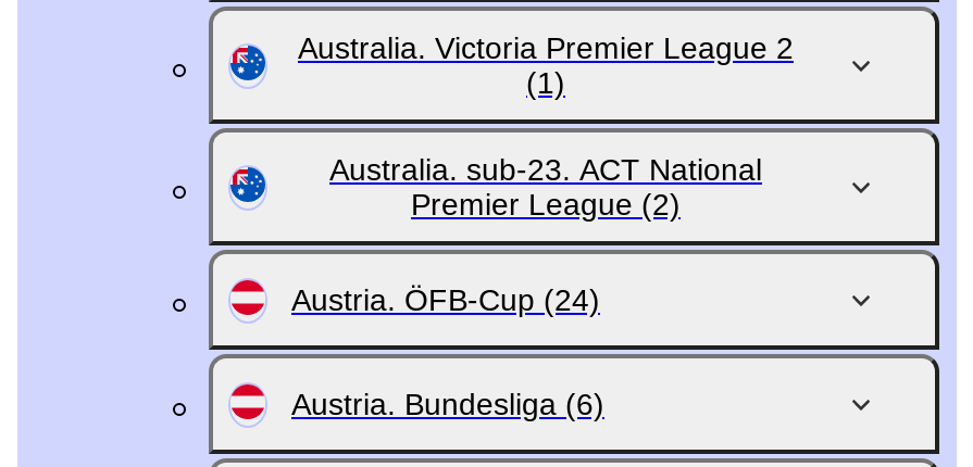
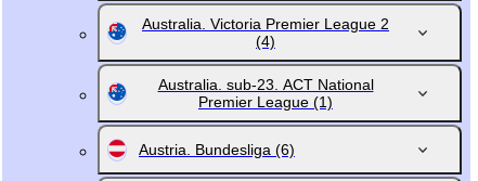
[526,65,565,100] (1) -> [256,33,275,50] (4)
[291,187,681,317] Premier League (2) | Austria. ÖFB-Cup (24) -> [198,93,333,111] Premier League (1)

